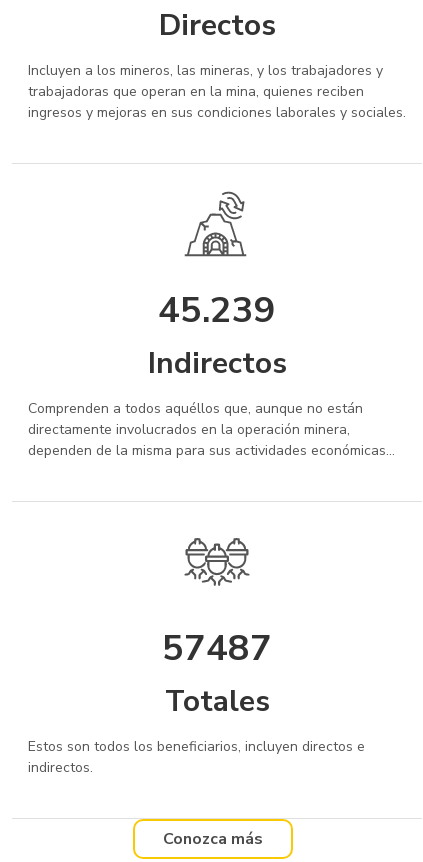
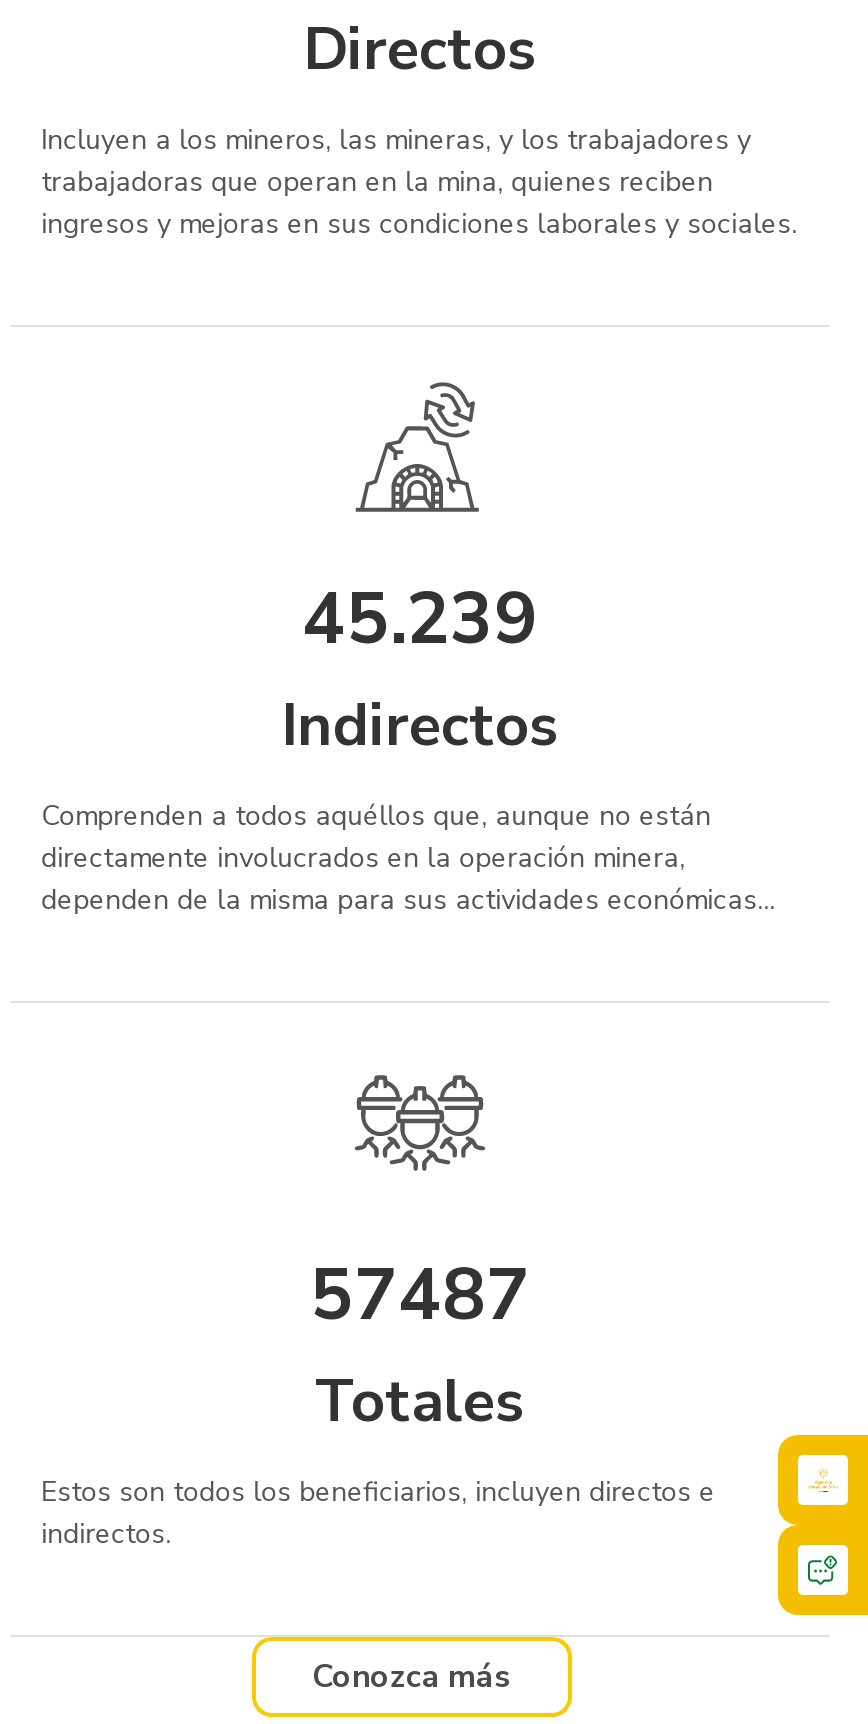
none -> [776,1433,862,1617] [image]

